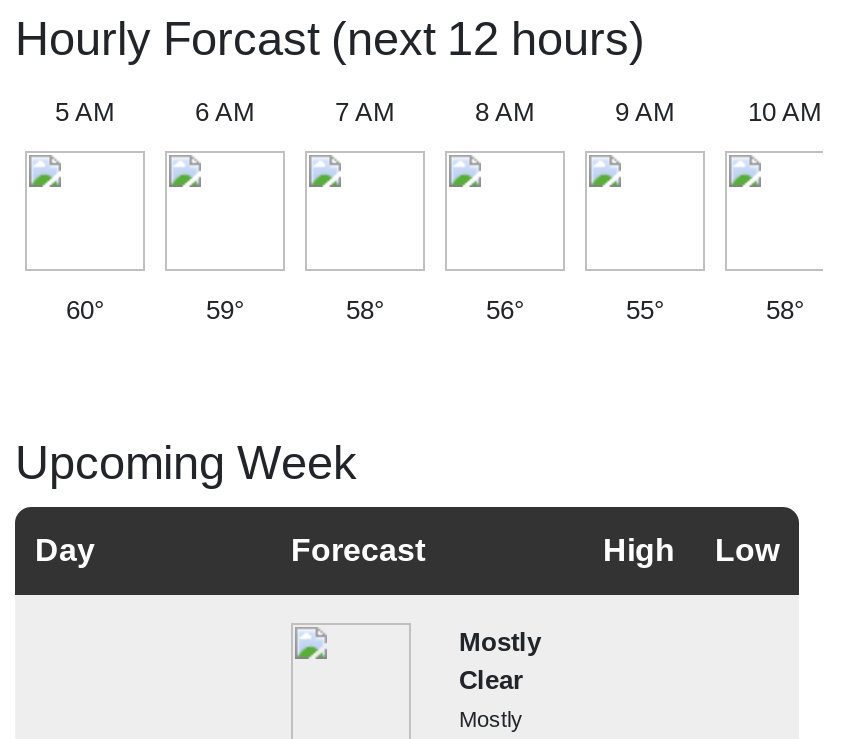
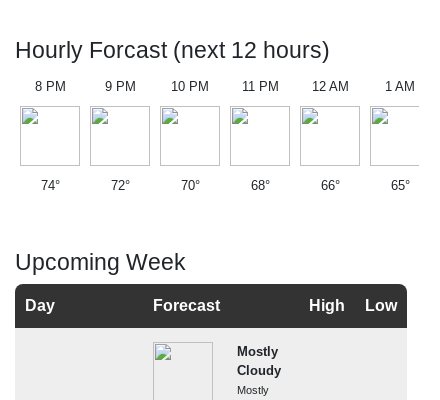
[55,97,822,127] 5 AM | 6 AM | 7 AM | 8 AM | 9 AM | 10 AM -> [34,79,415,94] 8 PM | 9 PM | 10 PM | 11 PM | 12 AM | 1 AM
[66,295,804,325] 60° | 59° | 58° | 56° | 55° | 58° -> [40,178,409,193] 74° | 72° | 70° | 68° | 66° | 65°
[459,665,523,695] Clear -> [237,363,281,378] Cloudy

